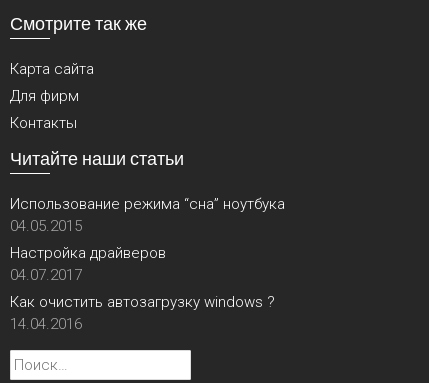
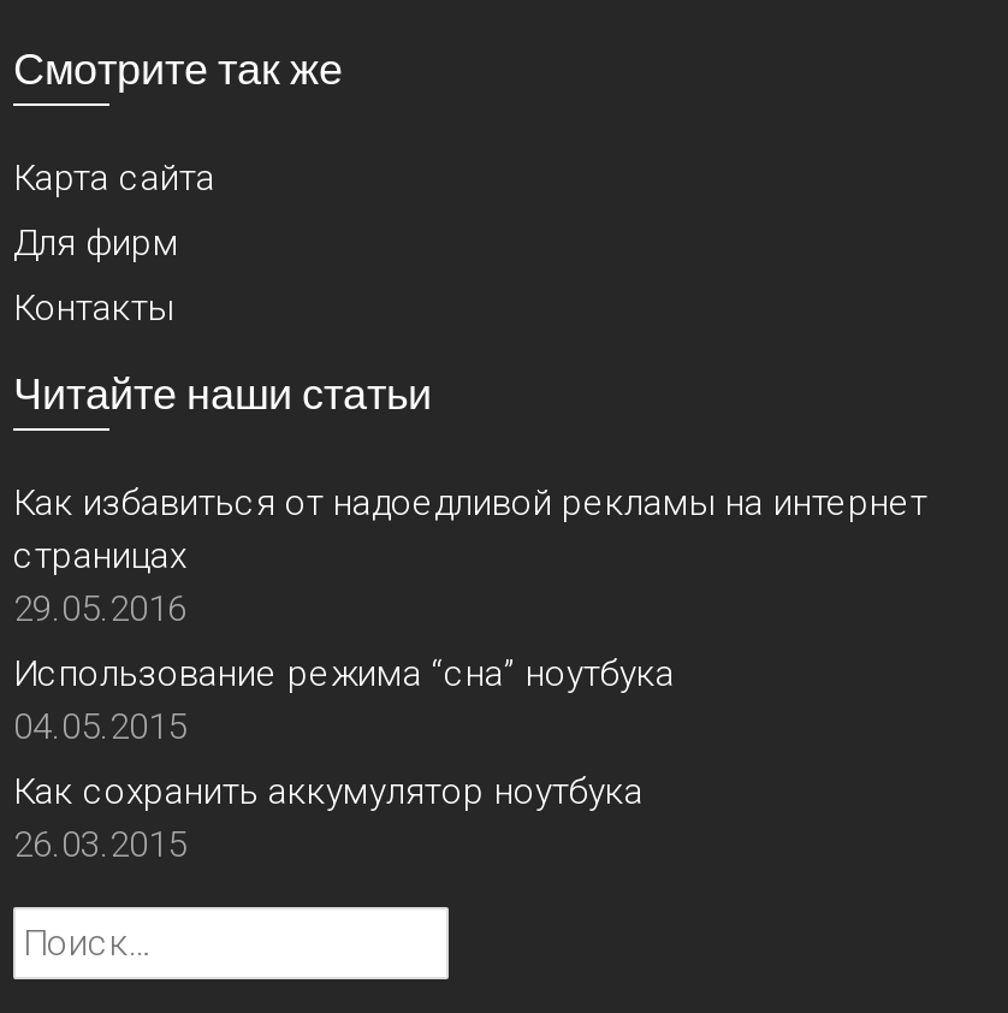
none -> [13,481,927,631] Как избавиться от надоедливой рекламы на интернет | страницах | 29.05.2016
moved [10,195,285,235] -> [13,652,675,749]: Использование режима “сна” ноутбука | 04.05.2015
[10,244,275,333] Настройка драйверов | 04.07.2017 | Как очистить автозагрузку windows ? | 14.04.2016 -> [13,770,644,866] Как сохранить аккумулятор ноутбука | 26.03.2015

